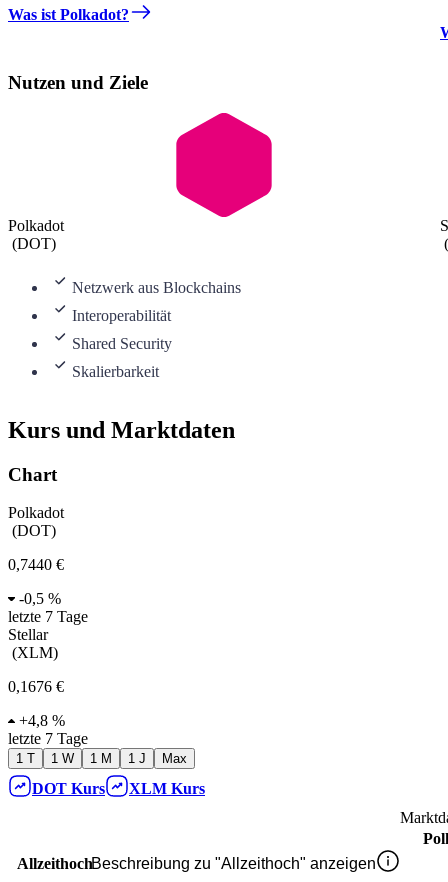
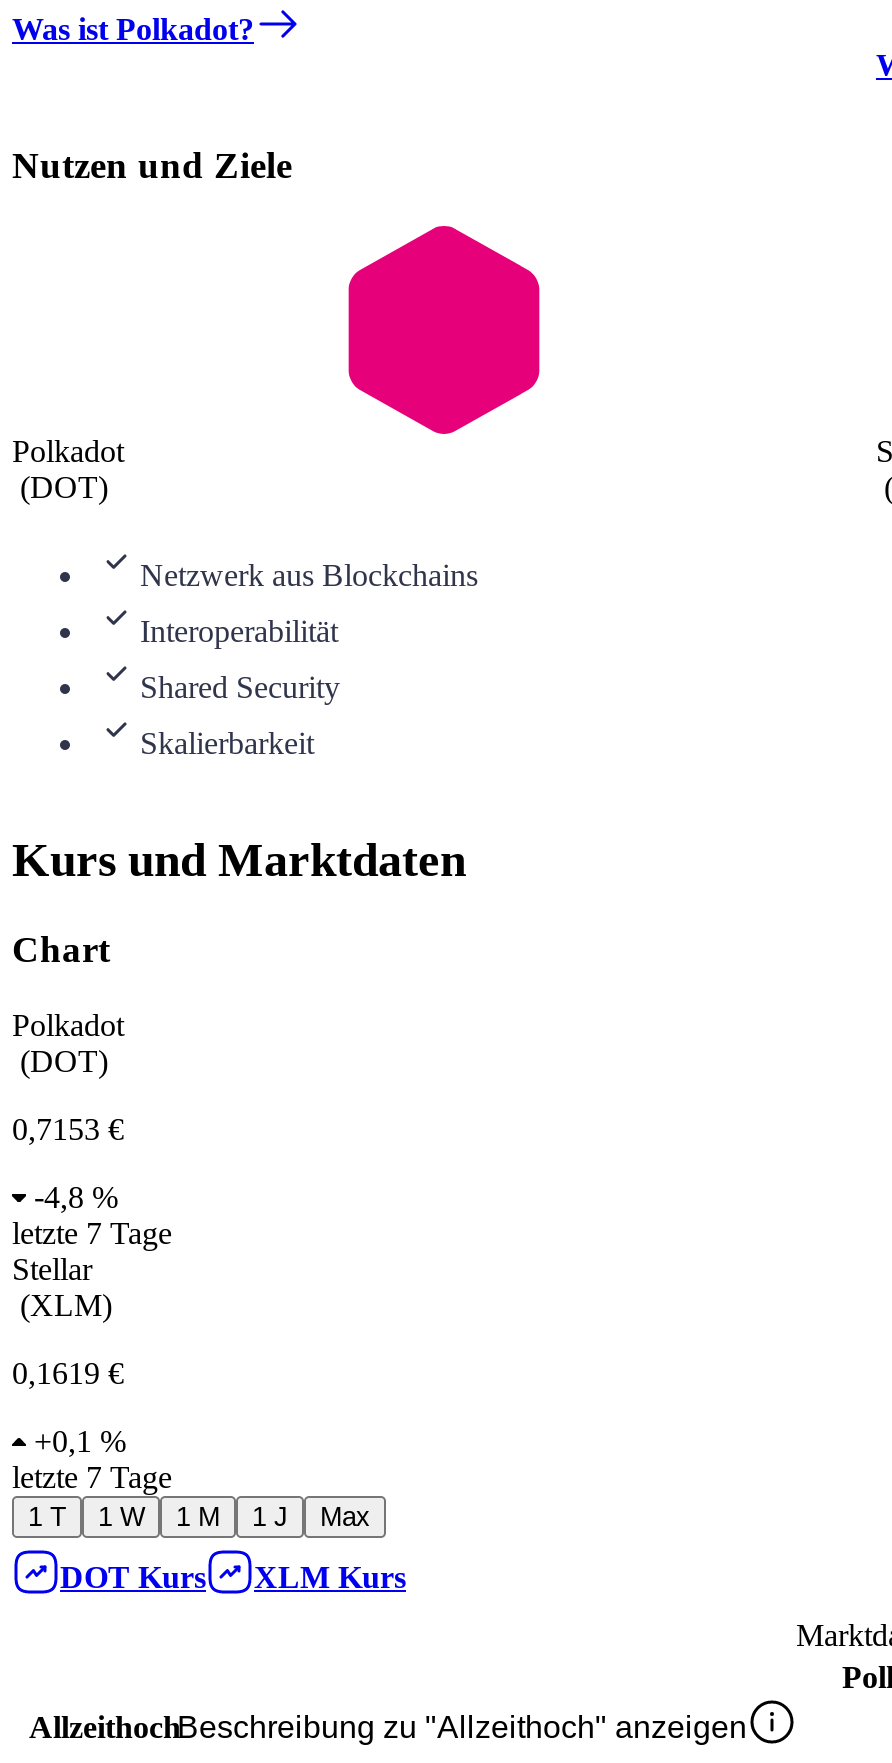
[8,556,64,573] 0,7440 € -> [12,1113,124,1147] 0,7153 €
[19,590,61,607] -0,5 % -> [34,1181,118,1215] -4,8 %
[8,678,64,695] 0,1676 € -> [12,1357,124,1391] 0,1619 €
[19,712,65,729] +4,8 % -> [34,1425,126,1459] +0,1 %

